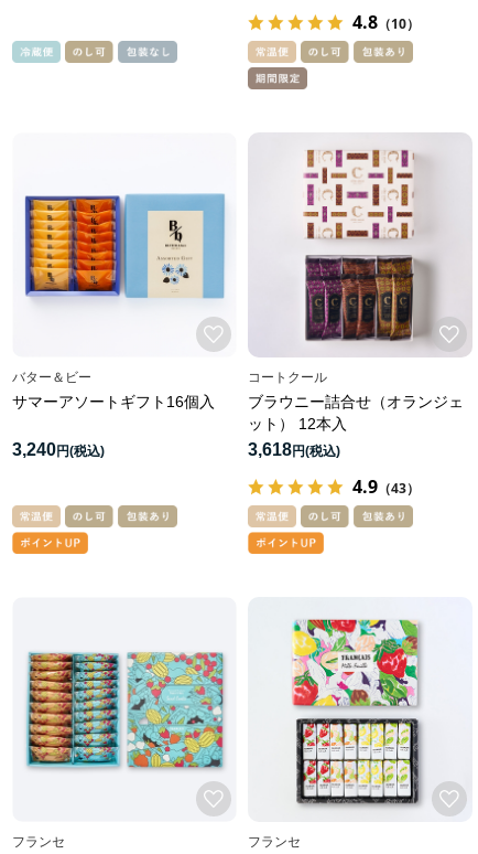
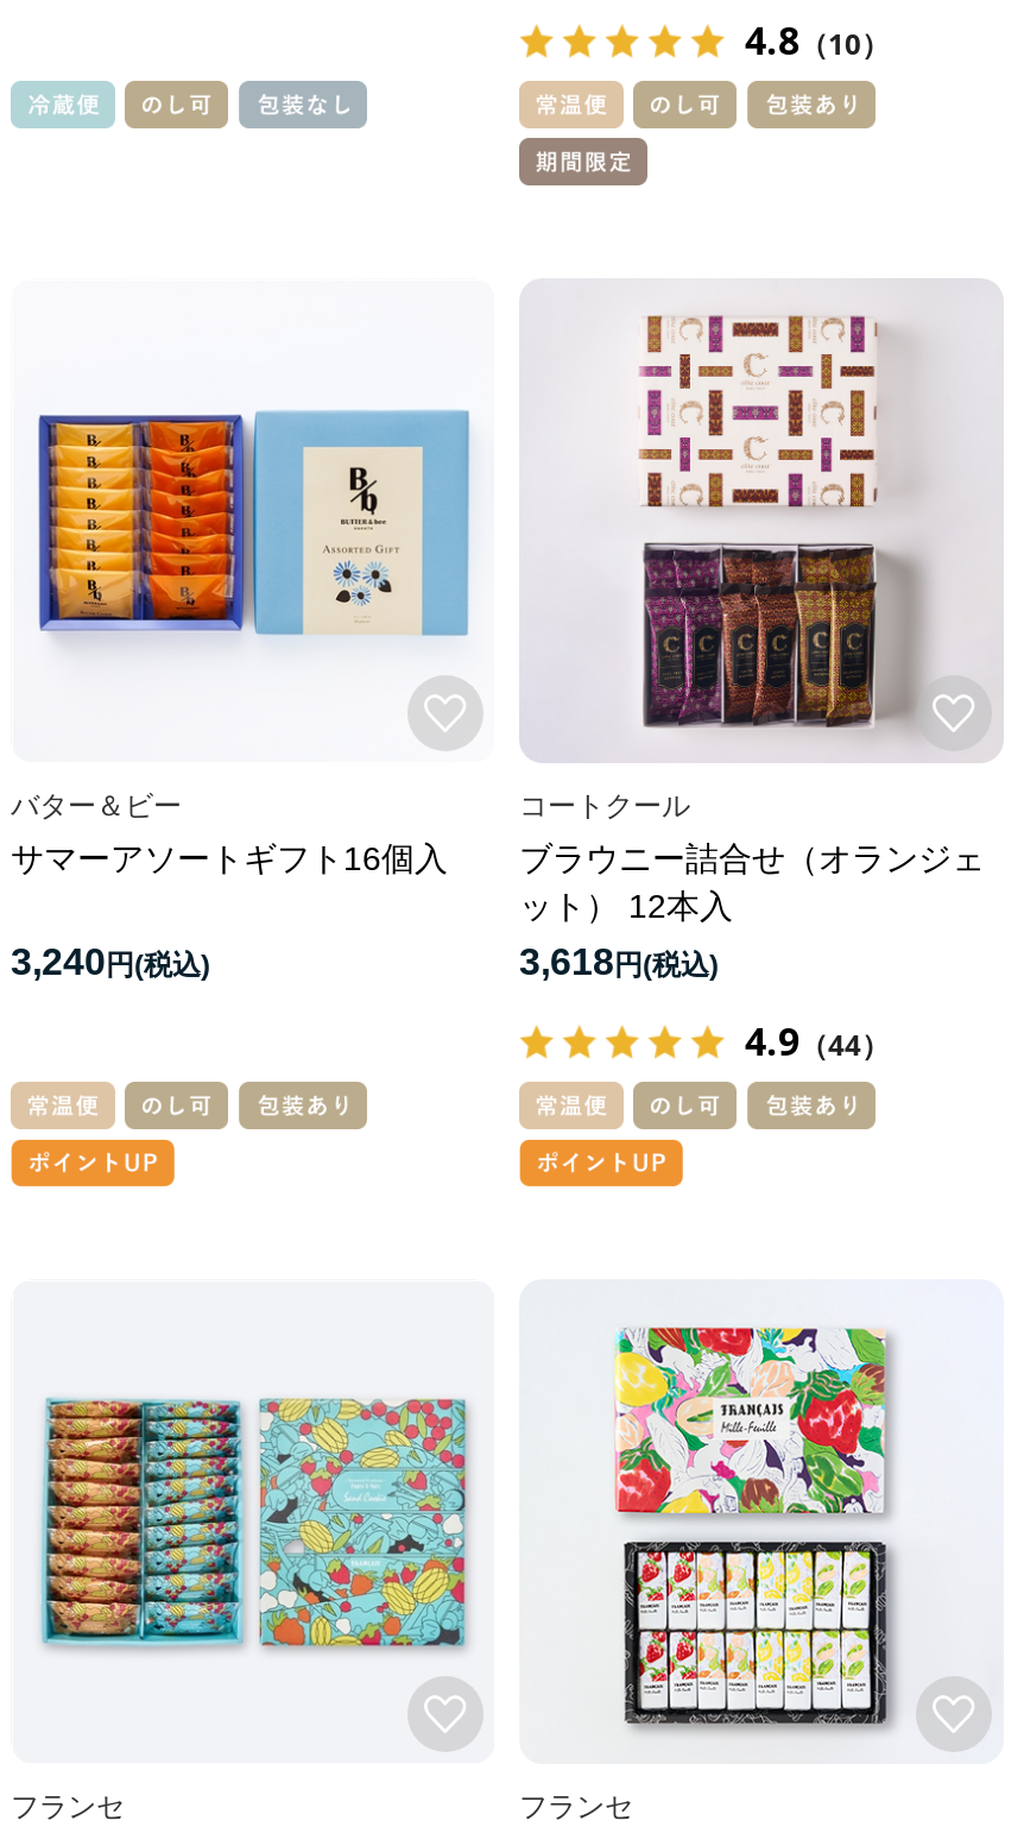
[352,474,420,498] 4.9（43） -> [745,1014,890,1066] 4.9（44）

